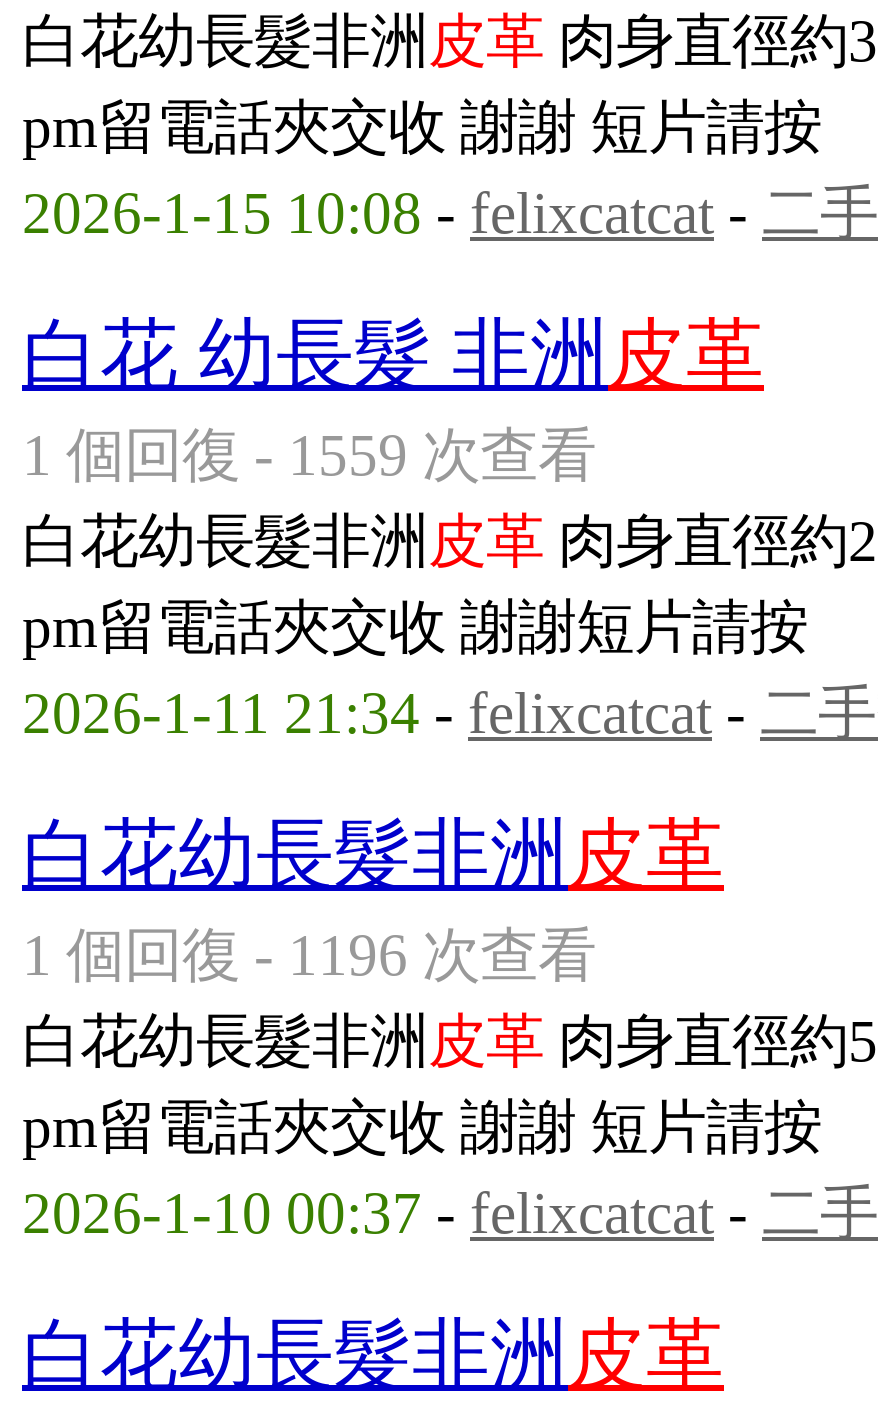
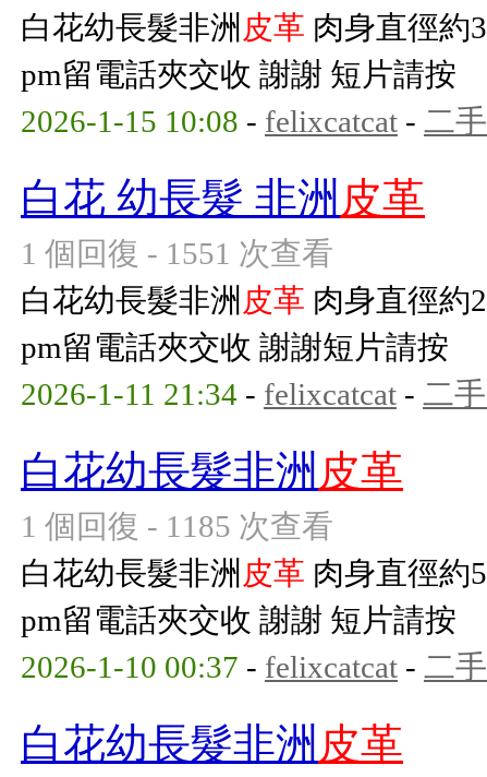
[22,423,596,487] 1 個回復 - 1559 次查看 -> [21,236,333,271] 1 個回復 - 1551 次查看
[22,923,596,987] 1 個回復 - 1196 次查看 -> [21,509,333,543] 1 個回復 - 1185 次查看

